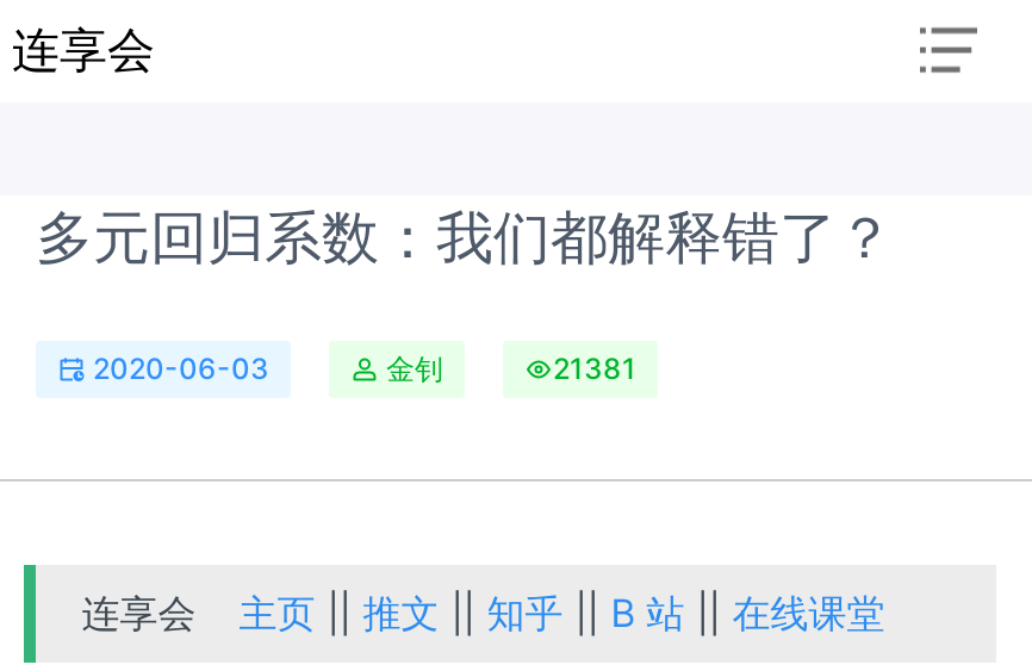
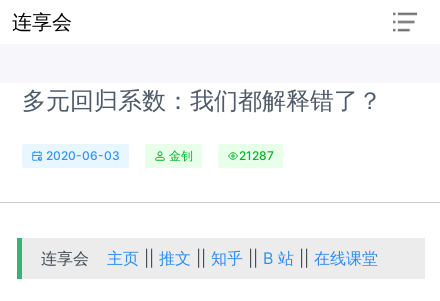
[553,350,636,386] 21381 -> [239,148,274,163] 21287

